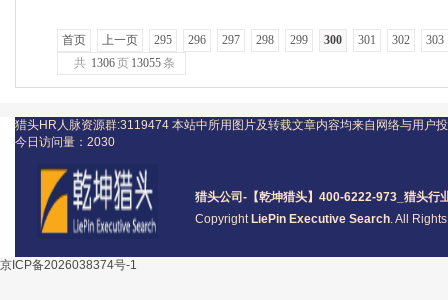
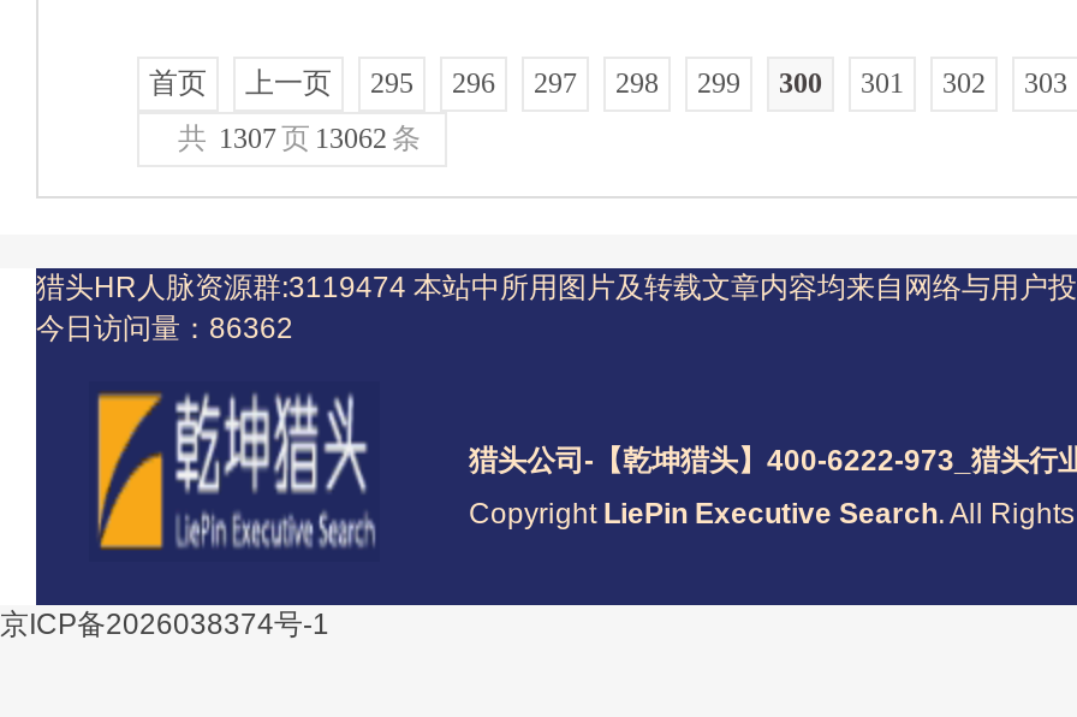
[74,56,175,70] 共 1306 页 13055 条 -> [178,122,421,155] 共 1307 页 13062 条
[15,135,115,149] 今日访问量：2030 -> [36,312,293,345] 今日访问量：86362

